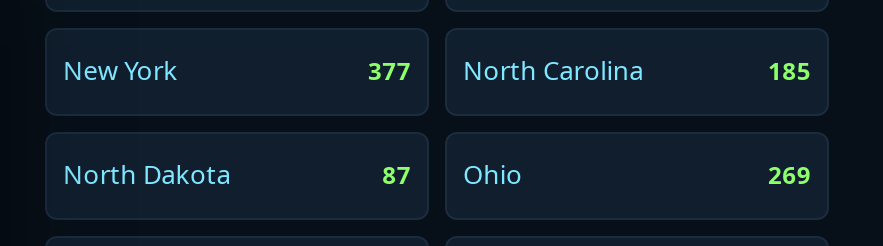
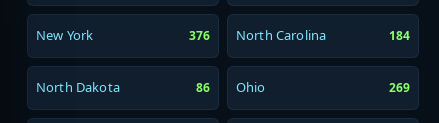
[368,53,643,89] 377 North Carolina -> [188,26,326,44] 376 North Carolina
[768,54,811,88] 185 -> [388,27,410,44] 184
[382,157,522,193] 87 Ohio -> [196,78,266,96] 86 Ohio

